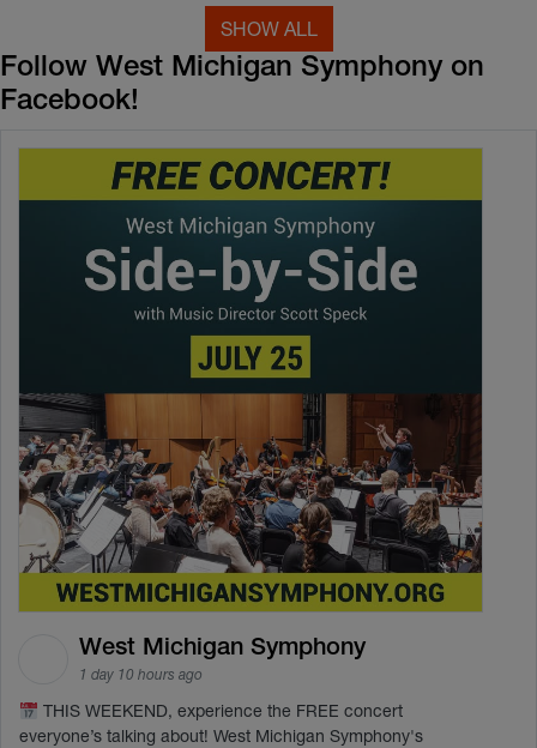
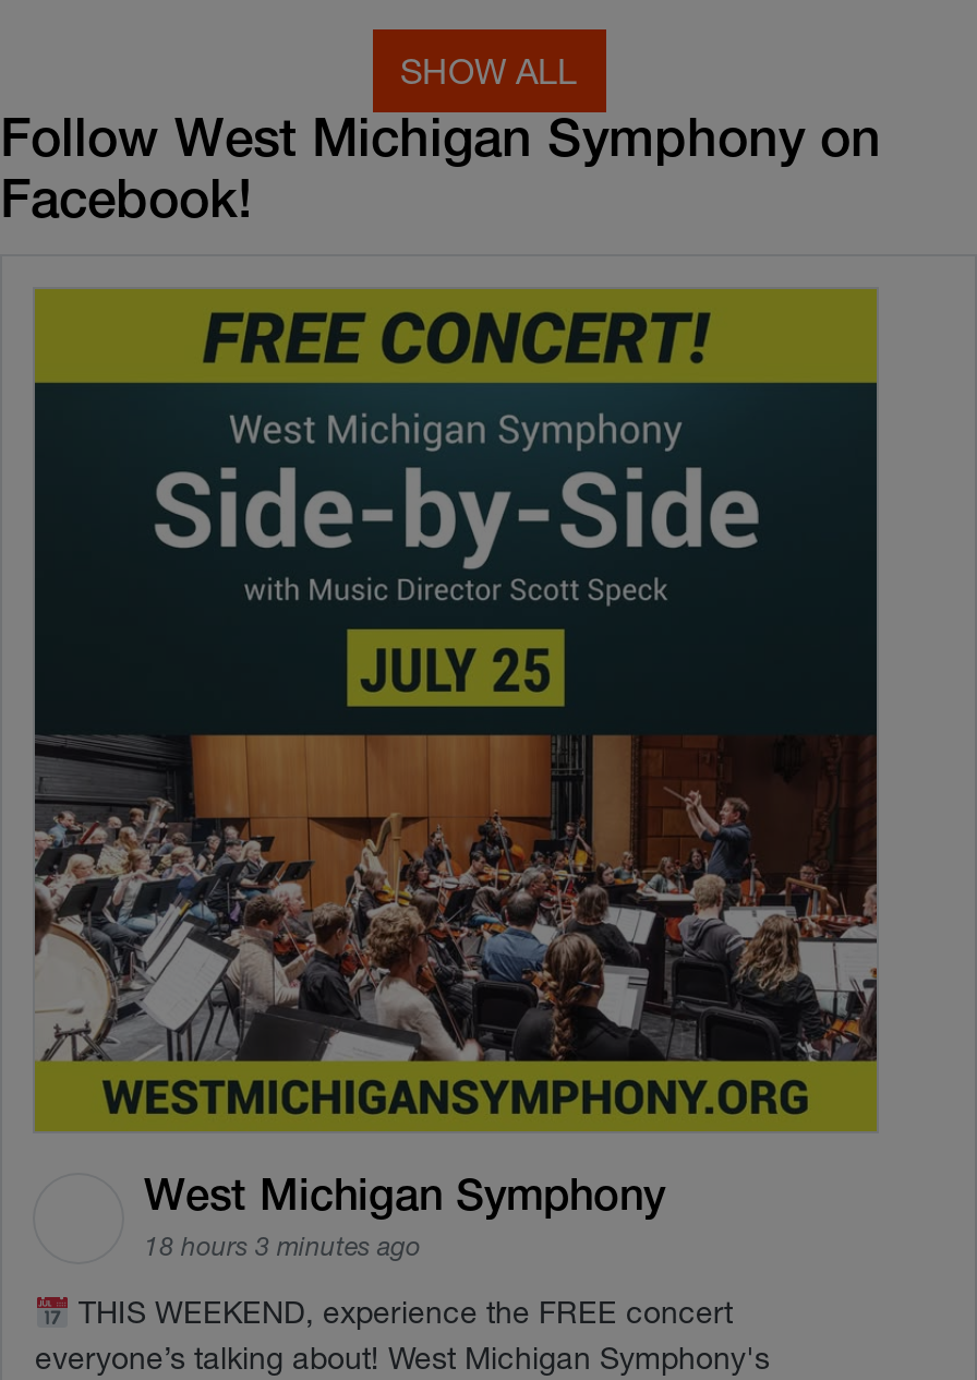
[79,665,203,683] 1 day 10 hours ago -> [144,1230,421,1262] 18 hours 3 minutes ago

